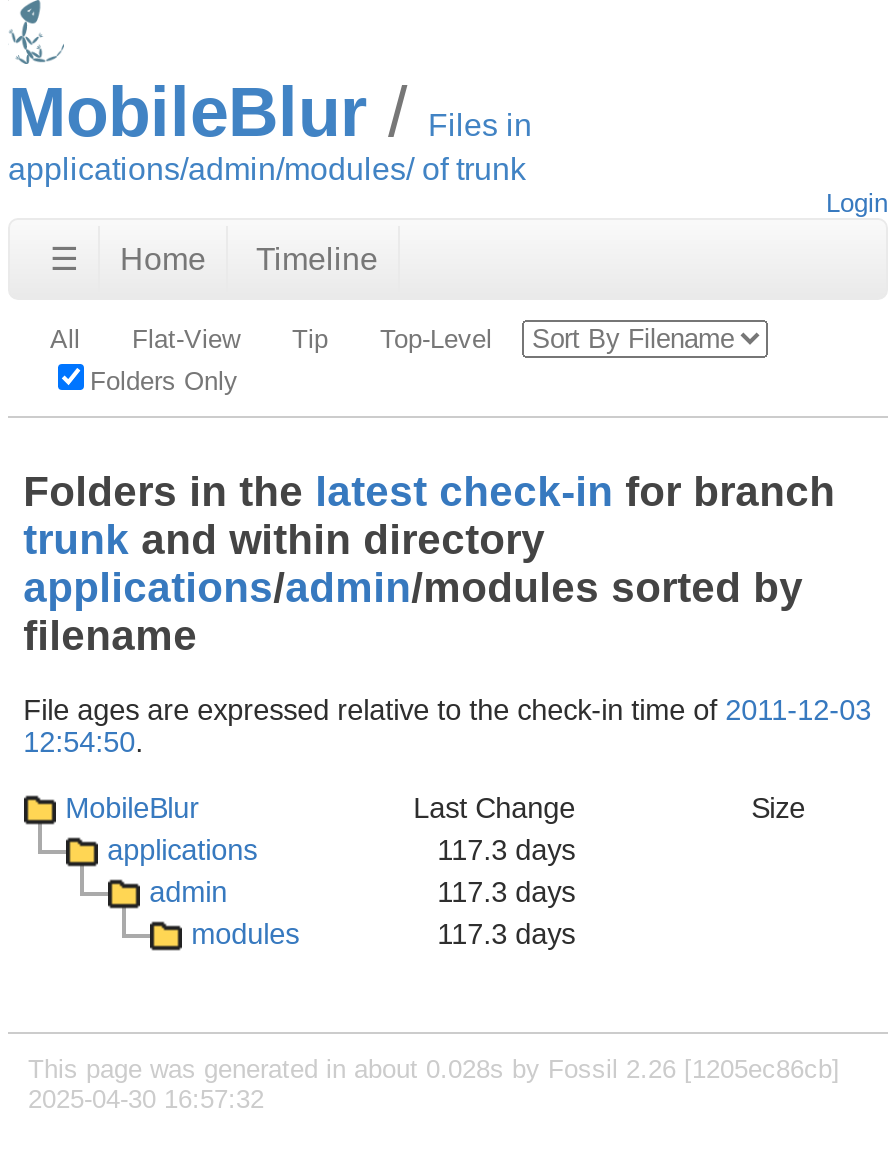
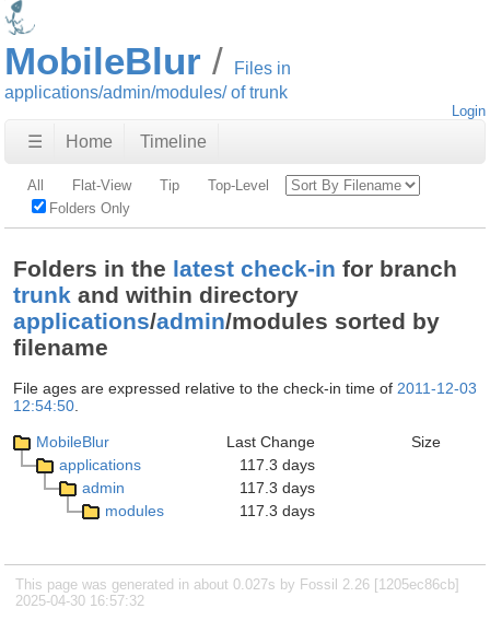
[28,1053,840,1083] This page was generated in about 0.028s by Fossil 2.26 [1205ec86cb] -> [15,576,459,592] This page was generated in about 0.027s by Fossil 2.26 [1205ec86cb]

